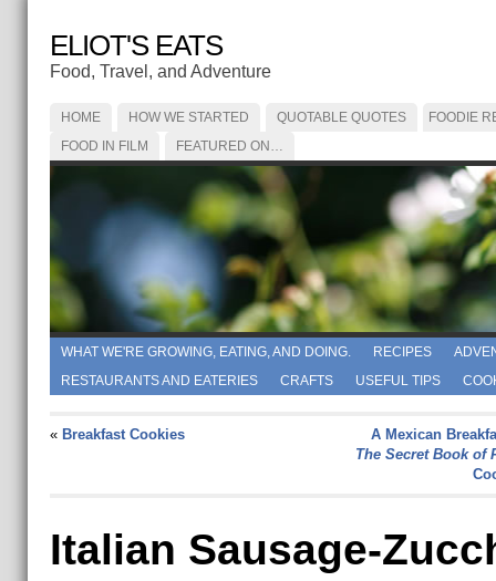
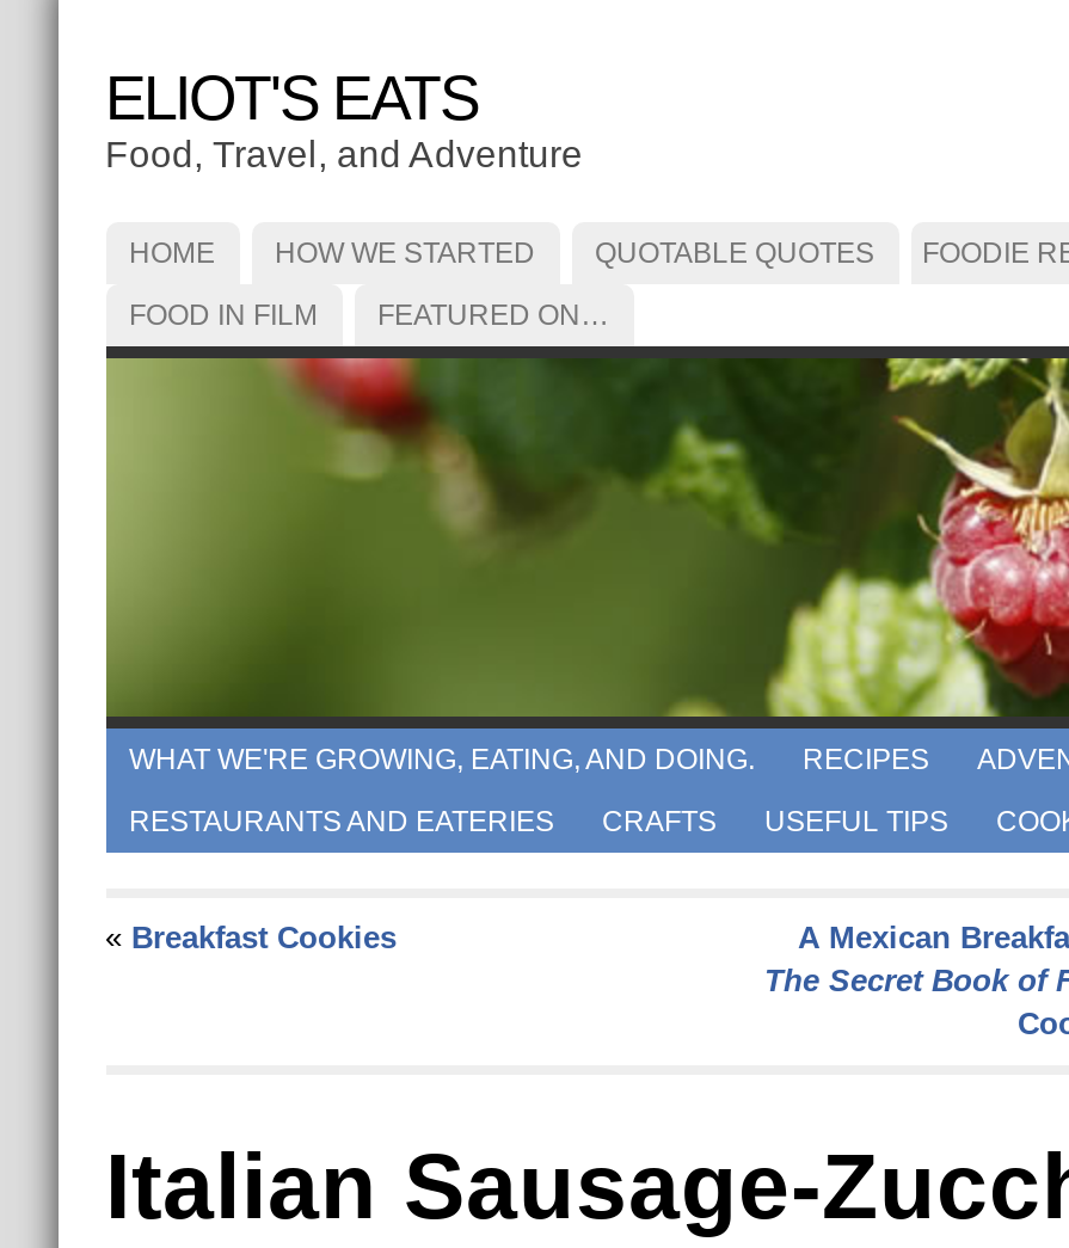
[49,165,493,333] [image] -> [104,356,1062,719] [image]

